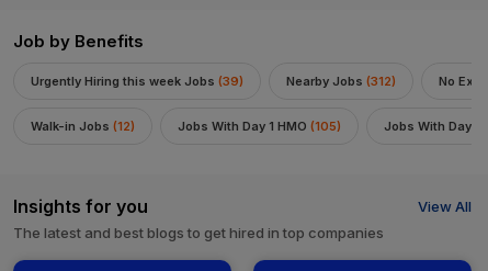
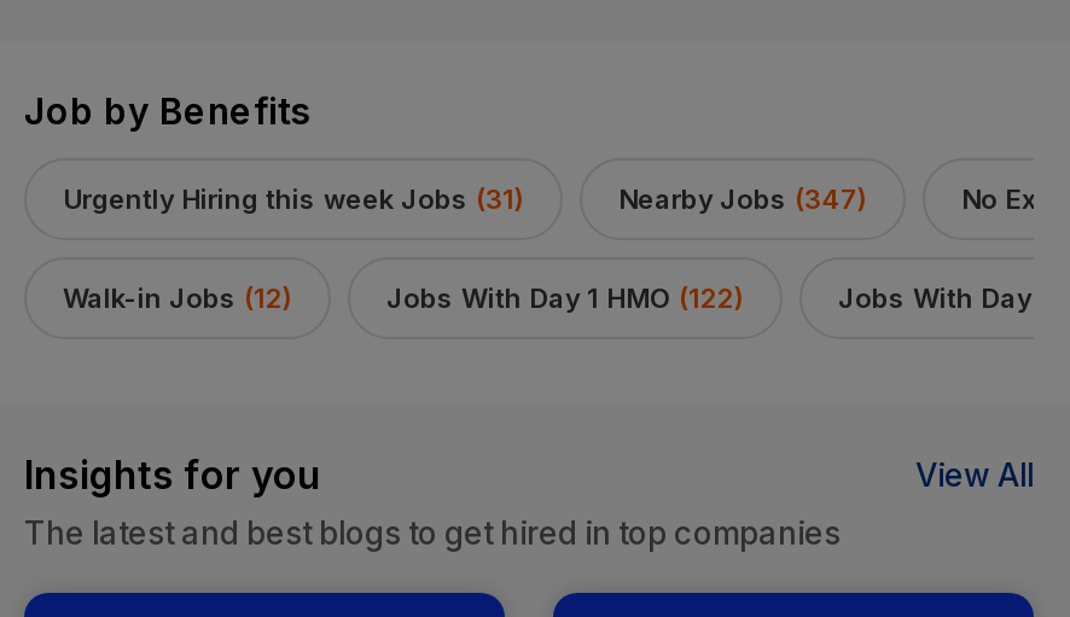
[31,74,243,89] Urgently Hiring this week Jobs (39) -> [63,183,524,217] Urgently Hiring this week Jobs (31)
[286,74,396,89] Nearby Jobs (312) -> [618,183,867,217] Nearby Jobs (347)
[178,119,341,134] Jobs With Day 1 HMO (105) -> [386,282,744,316] Jobs With Day 1 HMO (122)

